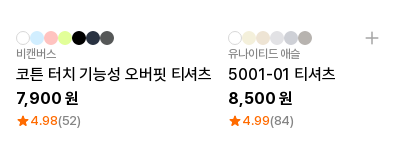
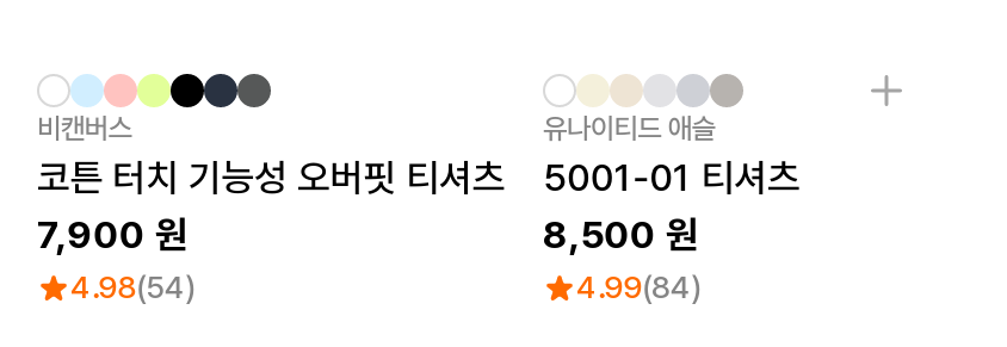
[30,113,81,128] 4.98(52) -> [70,270,195,306] 4.98(54)

